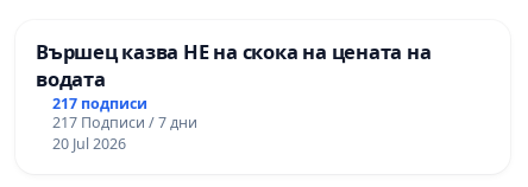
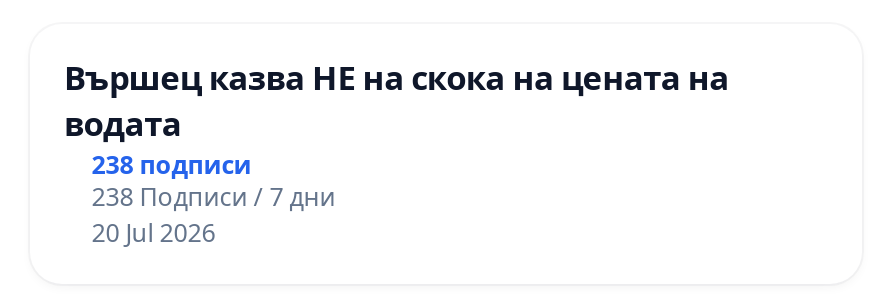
[52,94,147,114] 217 подписи -> [92,148,252,182] 238 подписи
[52,113,197,133] 217 Подписи / 7 дни -> [92,180,336,214] 238 Подписи / 7 дни

